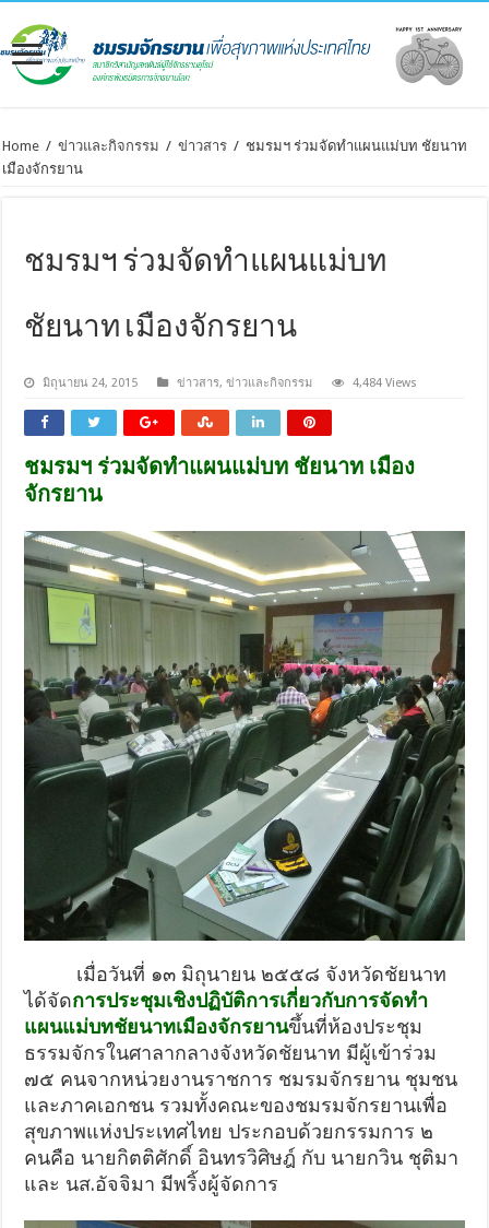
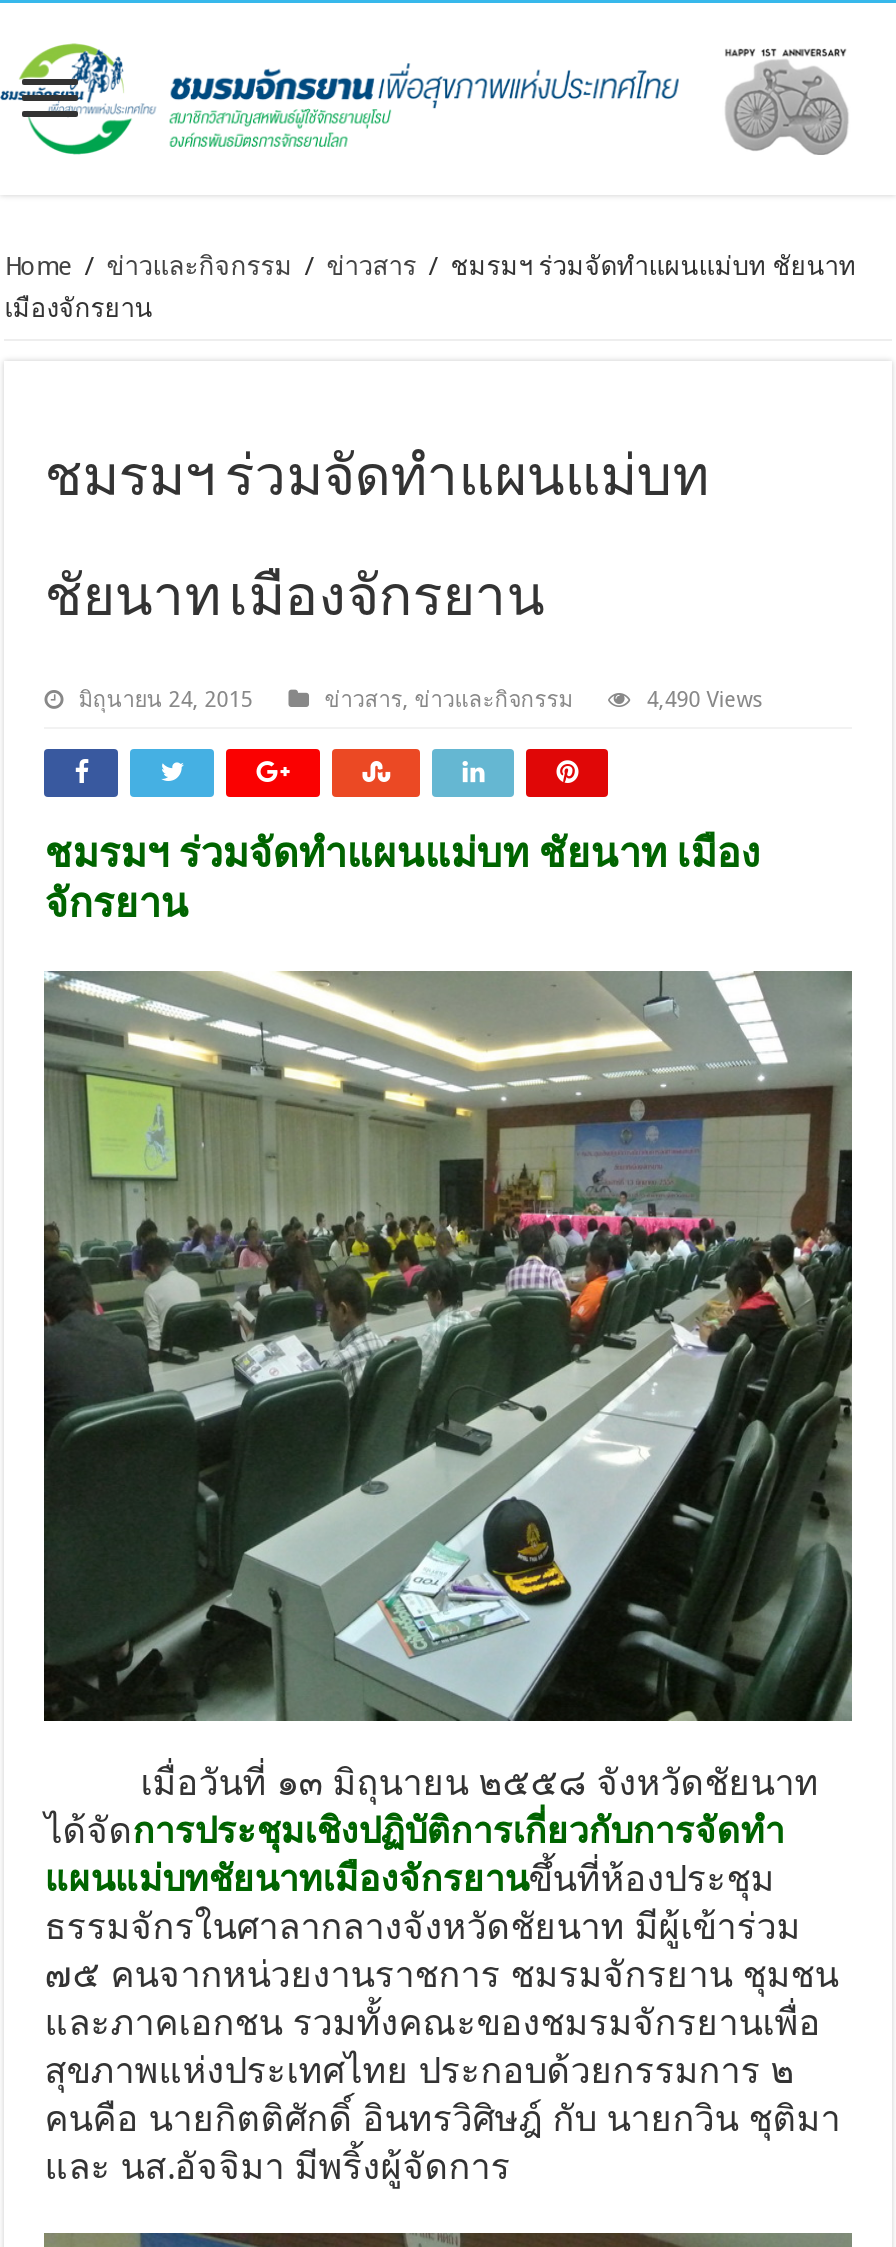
[353,376,417,390] 4,484 Views -> [646,687,764,713] 4,490 Views

